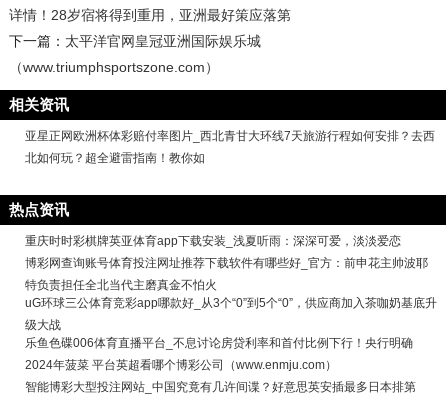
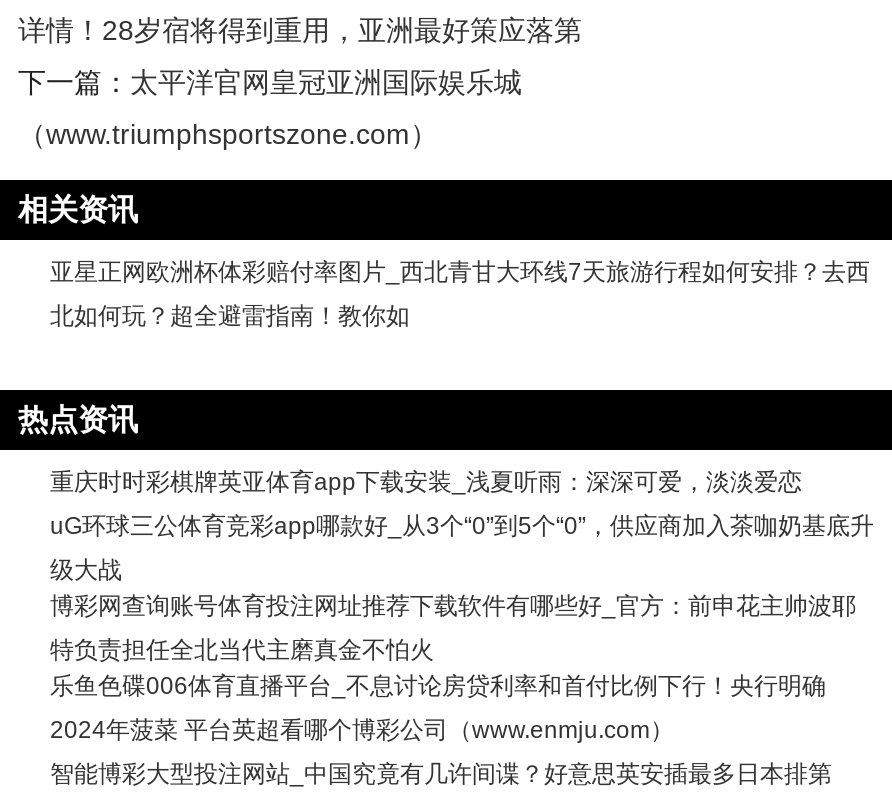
moved [25,256,428,292] -> [50,591,856,663]: 博彩网查询账号体育投注网址推荐下载软件有哪些好_官方：前申花主帅波耶 | 特负责担任全北当代主磨真金不怕火
moved [25,296,437,332] -> [50,511,874,583]: uG环球三公体育竞彩app哪款好_从3个“0”到5个“0”，供应商加入茶咖奶基底升 | 级大战

